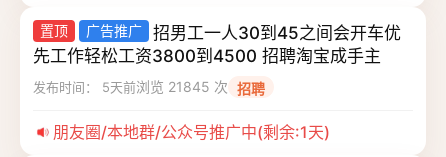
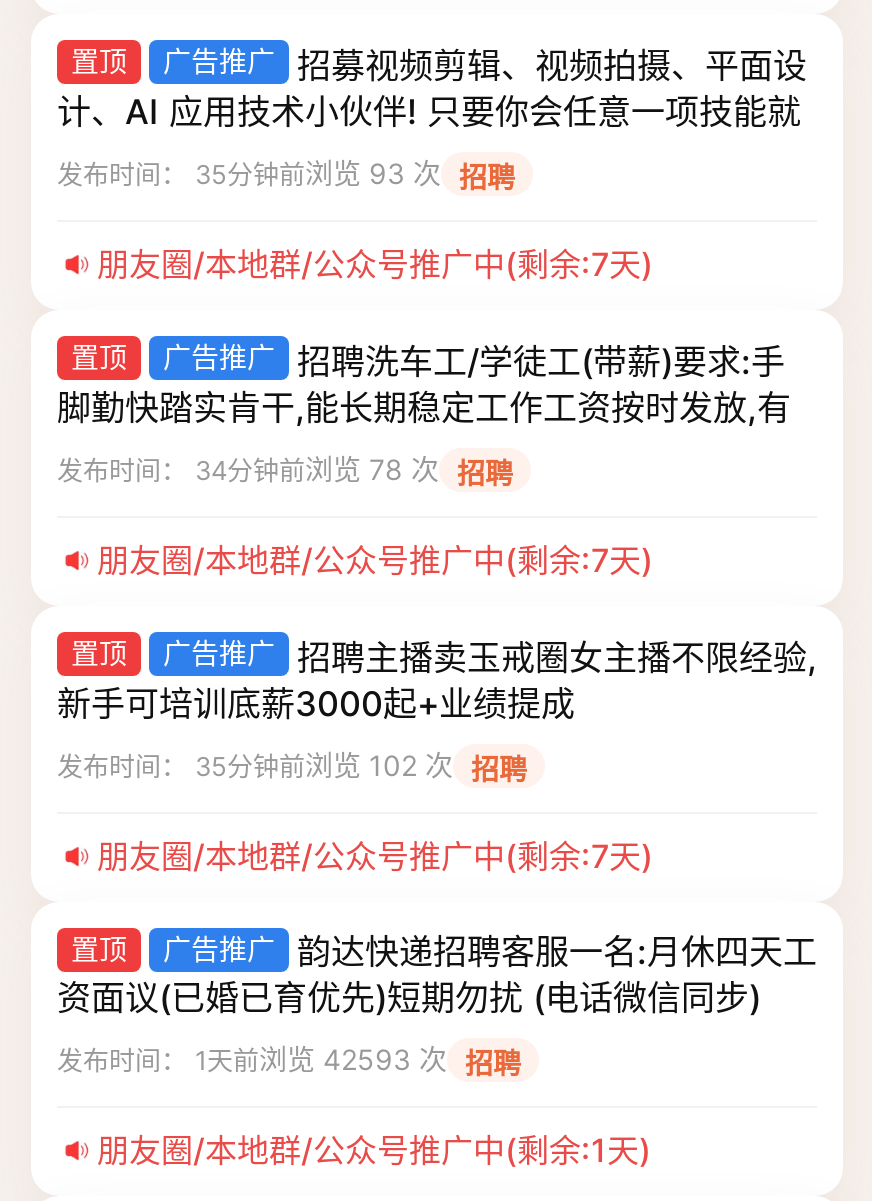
[33,23,401,97] 招男工一人30到45之间会开车优 | 先工作轻松工资3800到4500 招聘淘宝成手主 | 发布时间： 5天前浏览 21845 次 招聘 -> [57,46,817,1081] 招募视频剪辑、视频拍摄、平面设 | 计、AI 应用技术小伙伴! 只要你会任意一项技能就 | 发布时间： 35分钟前浏览 93 次 招聘 | 朋友圈/本地群/公众号推广中(剩余:7天) | 置顶 | 广告推广 | 招聘洗车工/学徒工(带薪)要求:手 | 脚勤快踏实肯干,能长期稳定工作工资按时发放,有 | 发布时间： 34分钟前浏览 78 次 招聘 | 朋友圈/本地群/公众号推广中(剩余:7天) | 置顶 | 广告推广 | 招聘主播卖玉戒圈女主播不限经验, | 新手可培训底薪3000起+业绩提成 | 发布时间： 35分钟前浏览 102 次 招聘 | 朋友圈/本地群/公众号推广中(剩余:7天) | 置顶 | 广告推广 | 韵达快递招聘客服一名:月休四天工 | 资面议(已婚已育优先)短期勿扰 (电话微信同步) | 发布时间： 1天前浏览 42593 次 招聘

